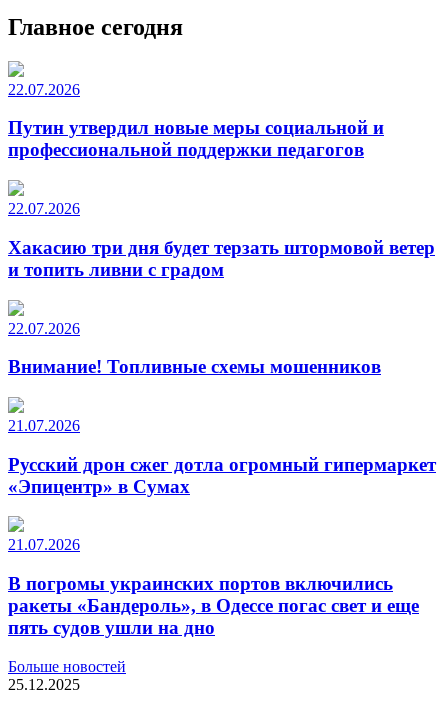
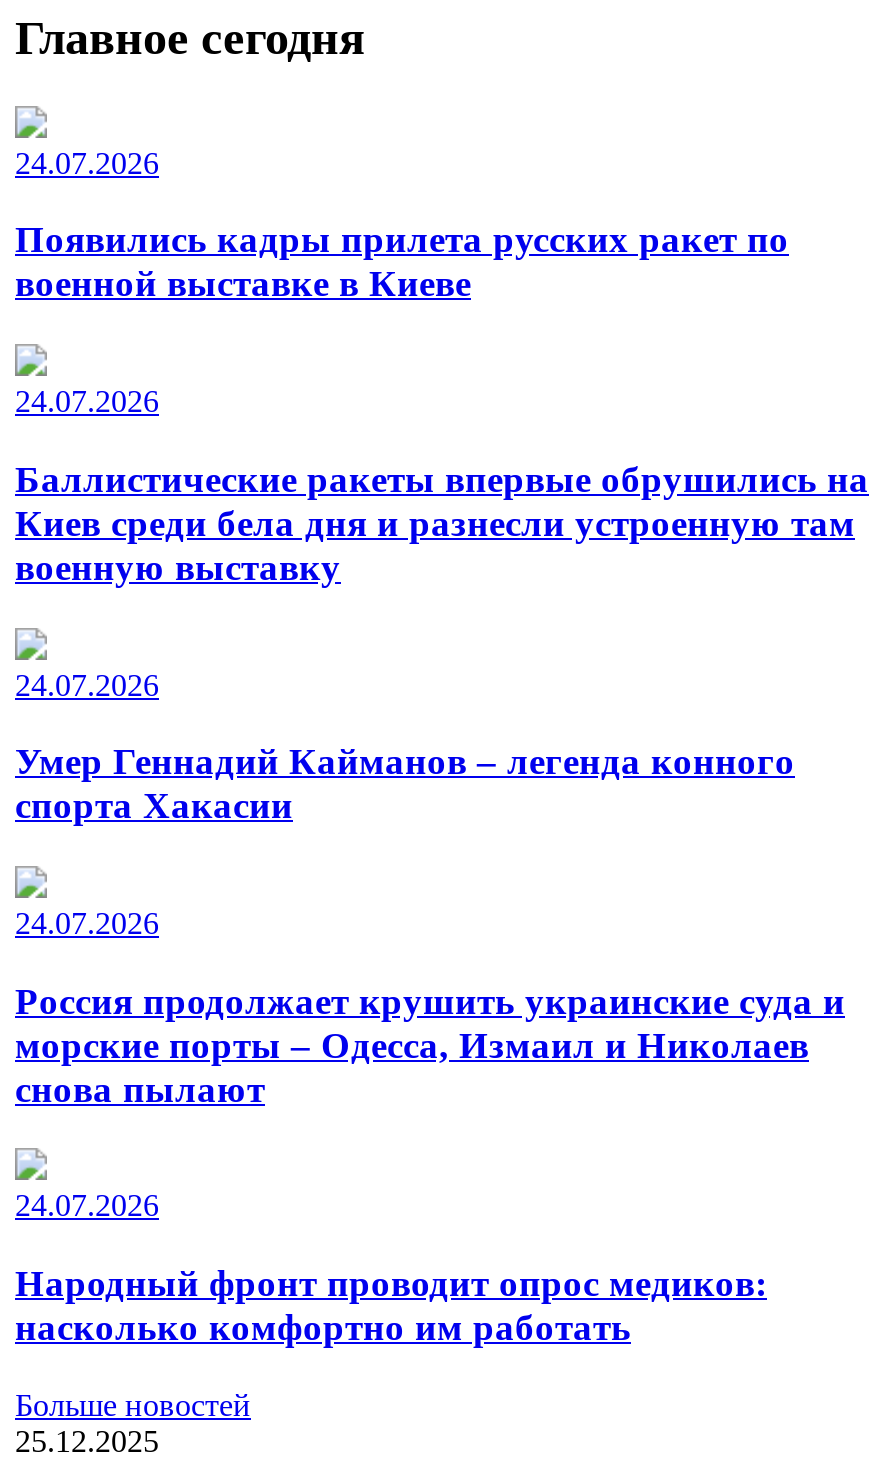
[8,81,80,98] 22.07.2026 -> [15,145,159,179] 24.07.2026
[8,117,384,160] Путин утвердил новые меры социальной и | профессиональной поддержки педагогов -> [15,219,789,305] Появились кадры прилета русских ракет по | военной выставке в Киеве
[8,200,80,217] 22.07.2026 -> [15,384,159,418] 24.07.2026
[8,237,435,280] Хакасию три дня будет терзать штормовой ветер | и топить ливни с градом -> [15,458,869,588] Баллистические ракеты впервые обрушились на | Киев среди бела дня и разнесли уcтроенную там | военную выставку
[8,320,80,337] 22.07.2026 -> [15,667,159,701] 24.07.2026
[8,356,381,377] Внимание! Топливные схемы мошенников -> [15,741,795,827] Умер Геннадий Кайманов – легенда конного | спорта Хакасии
[8,417,80,434] 21.07.2026 -> [15,906,159,940] 24.07.2026
[8,454,436,497] Русский дрон сжег дотла огромный гипермаркет | «Эпицентр» в Сумах -> [15,979,845,1109] Россия продолжает крушить украинские суда и | морские порты – Одесса, Измаил и Николаев | снова пылают
[8,536,80,553] 21.07.2026 -> [15,1189,159,1223] 24.07.2026
[8,573,419,638] В погромы украинских портов включились | ракеты «Бандероль», в Одессе погас свет и еще | пять судов ушли на дно -> [15,1262,767,1348] Народный фронт проводит опрос медиков: | насколько комфортно им работать

